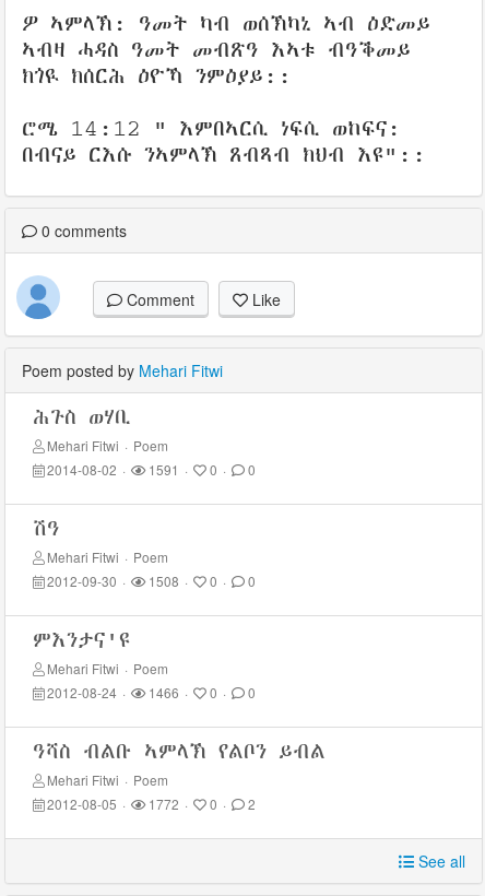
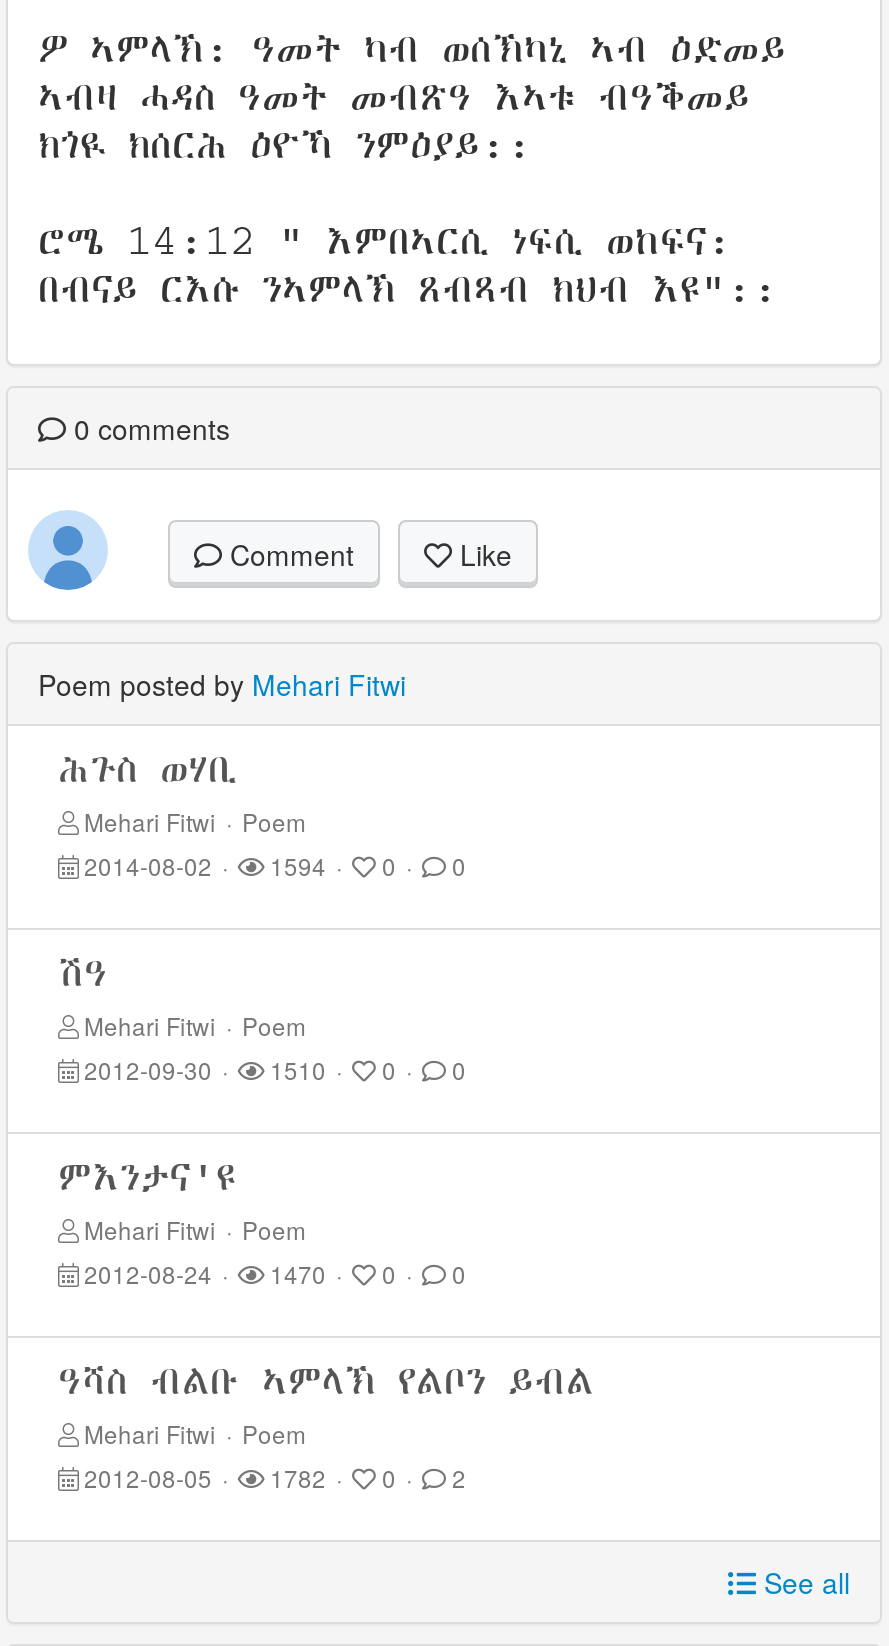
[44,459,256,478] 2014-08-02 · 1591 · 0 · 0 -> [78,847,466,881] 2014-08-02 · 1594 · 0 · 0
[44,571,256,590] 2012-09-30 · 1508 · 0 · 0 -> [78,1051,466,1085] 2012-09-30 · 1510 · 0 · 0
[44,682,256,701] 2012-08-24 · 1466 · 0 · 0 -> [78,1255,466,1289] 2012-08-24 · 1470 · 0 · 0
[44,794,256,812] 2012-08-05 · 1772 · 0 · 2 -> [78,1459,466,1493] 2012-08-05 · 1782 · 0 · 2

